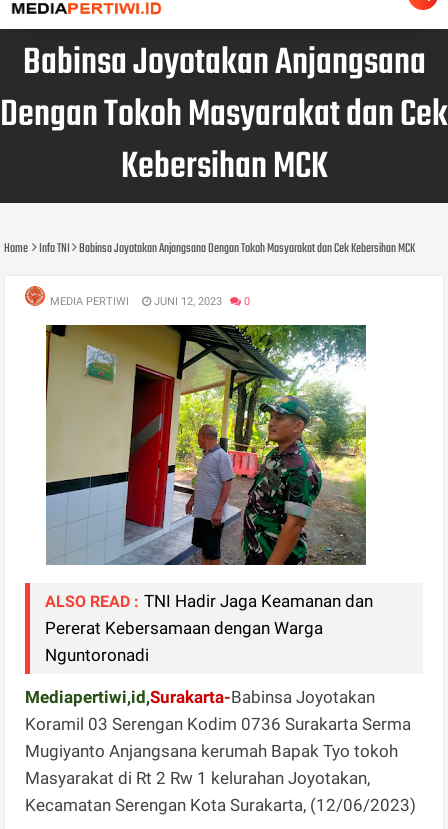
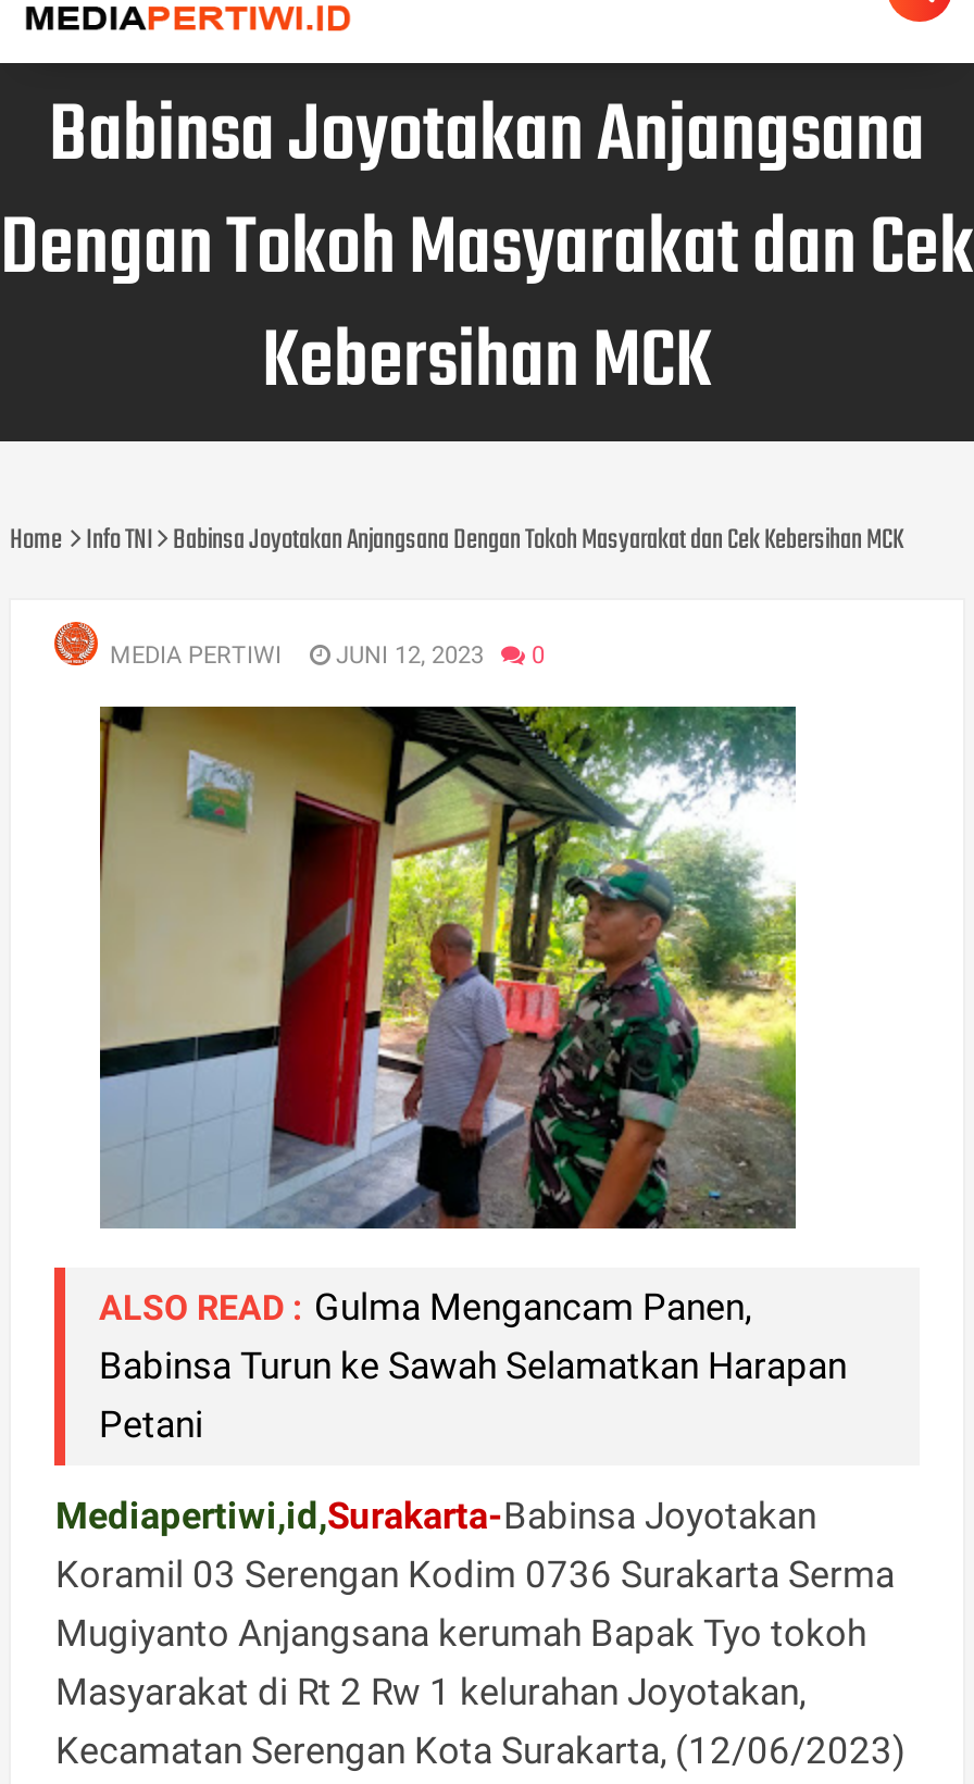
[45,591,373,665] ALSO READ : TNI Hadir Jaga Keamanan dan | Pererat Kebersamaan dengan Warga | Nguntoronadi -> [99,1285,847,1446] ALSO READ : Gulma Mengancam Panen, | Babinsa Turun ke Sawah Selamatkan Harapan | Petani

